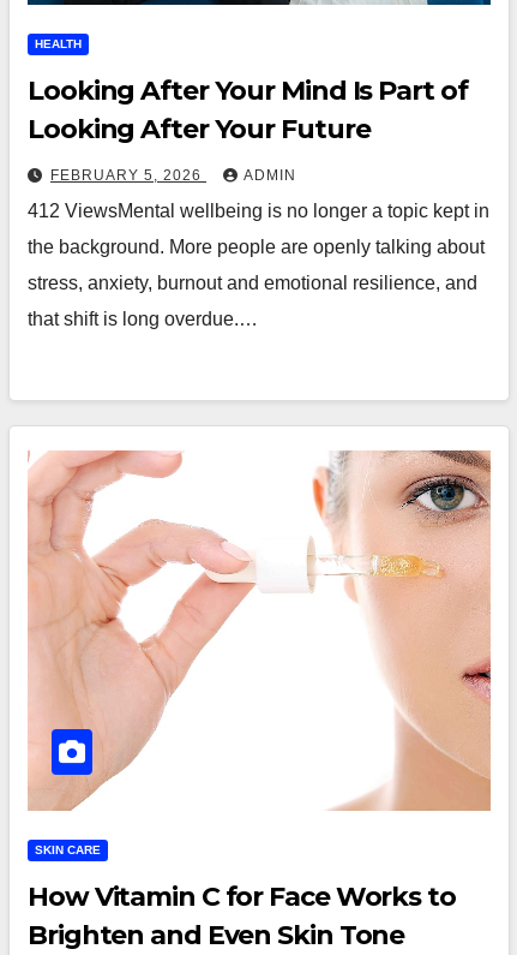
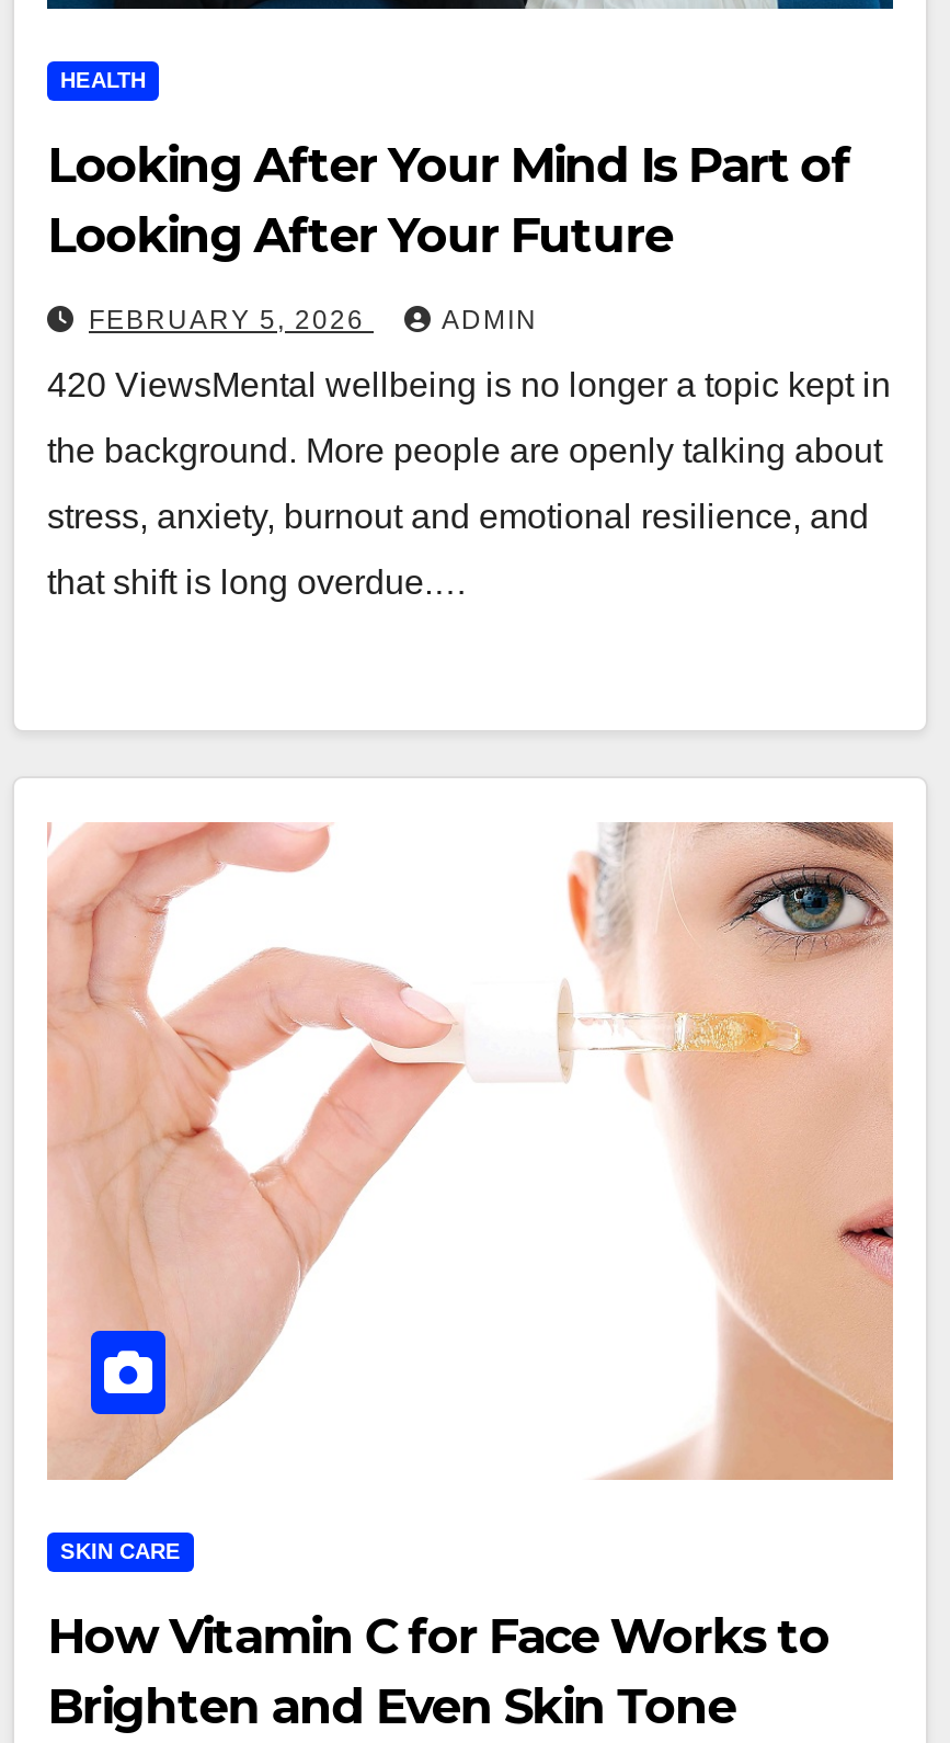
[28,200,489,221] 412 ViewsMental wellbeing is no longer a topic kept in -> [47,366,891,403] 420 ViewsMental wellbeing is no longer a topic kept in

